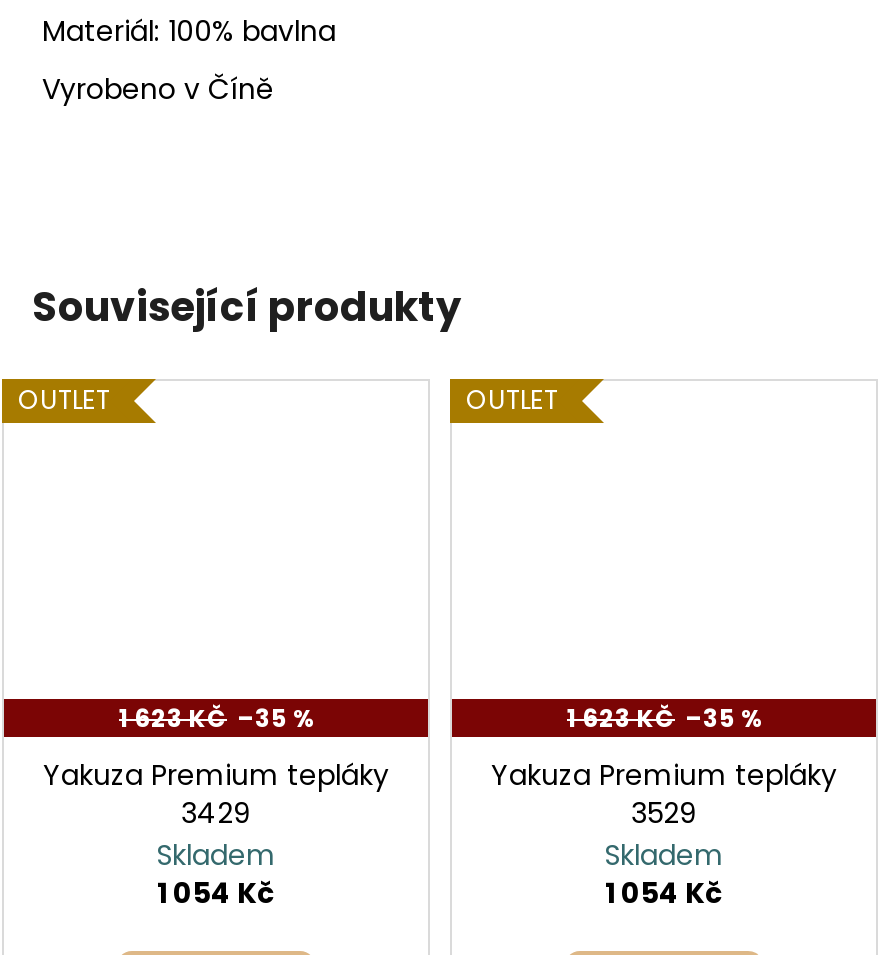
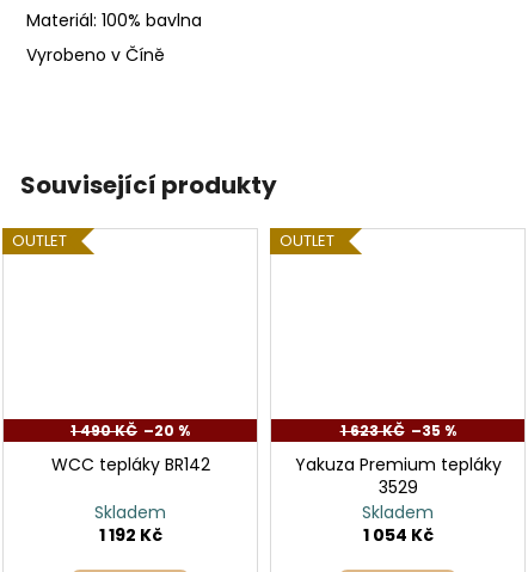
[119,701,313,735] 1 623 KČ –35 % -> [70,420,190,441] 1 490 KČ –20 %
[43,755,389,833] Yakuza Premium tepláky | 3429 -> [51,452,210,476] WCC tepláky BR142
[157,873,275,913] 1 054 Kč -> [99,523,162,547] 1 192 Kč

